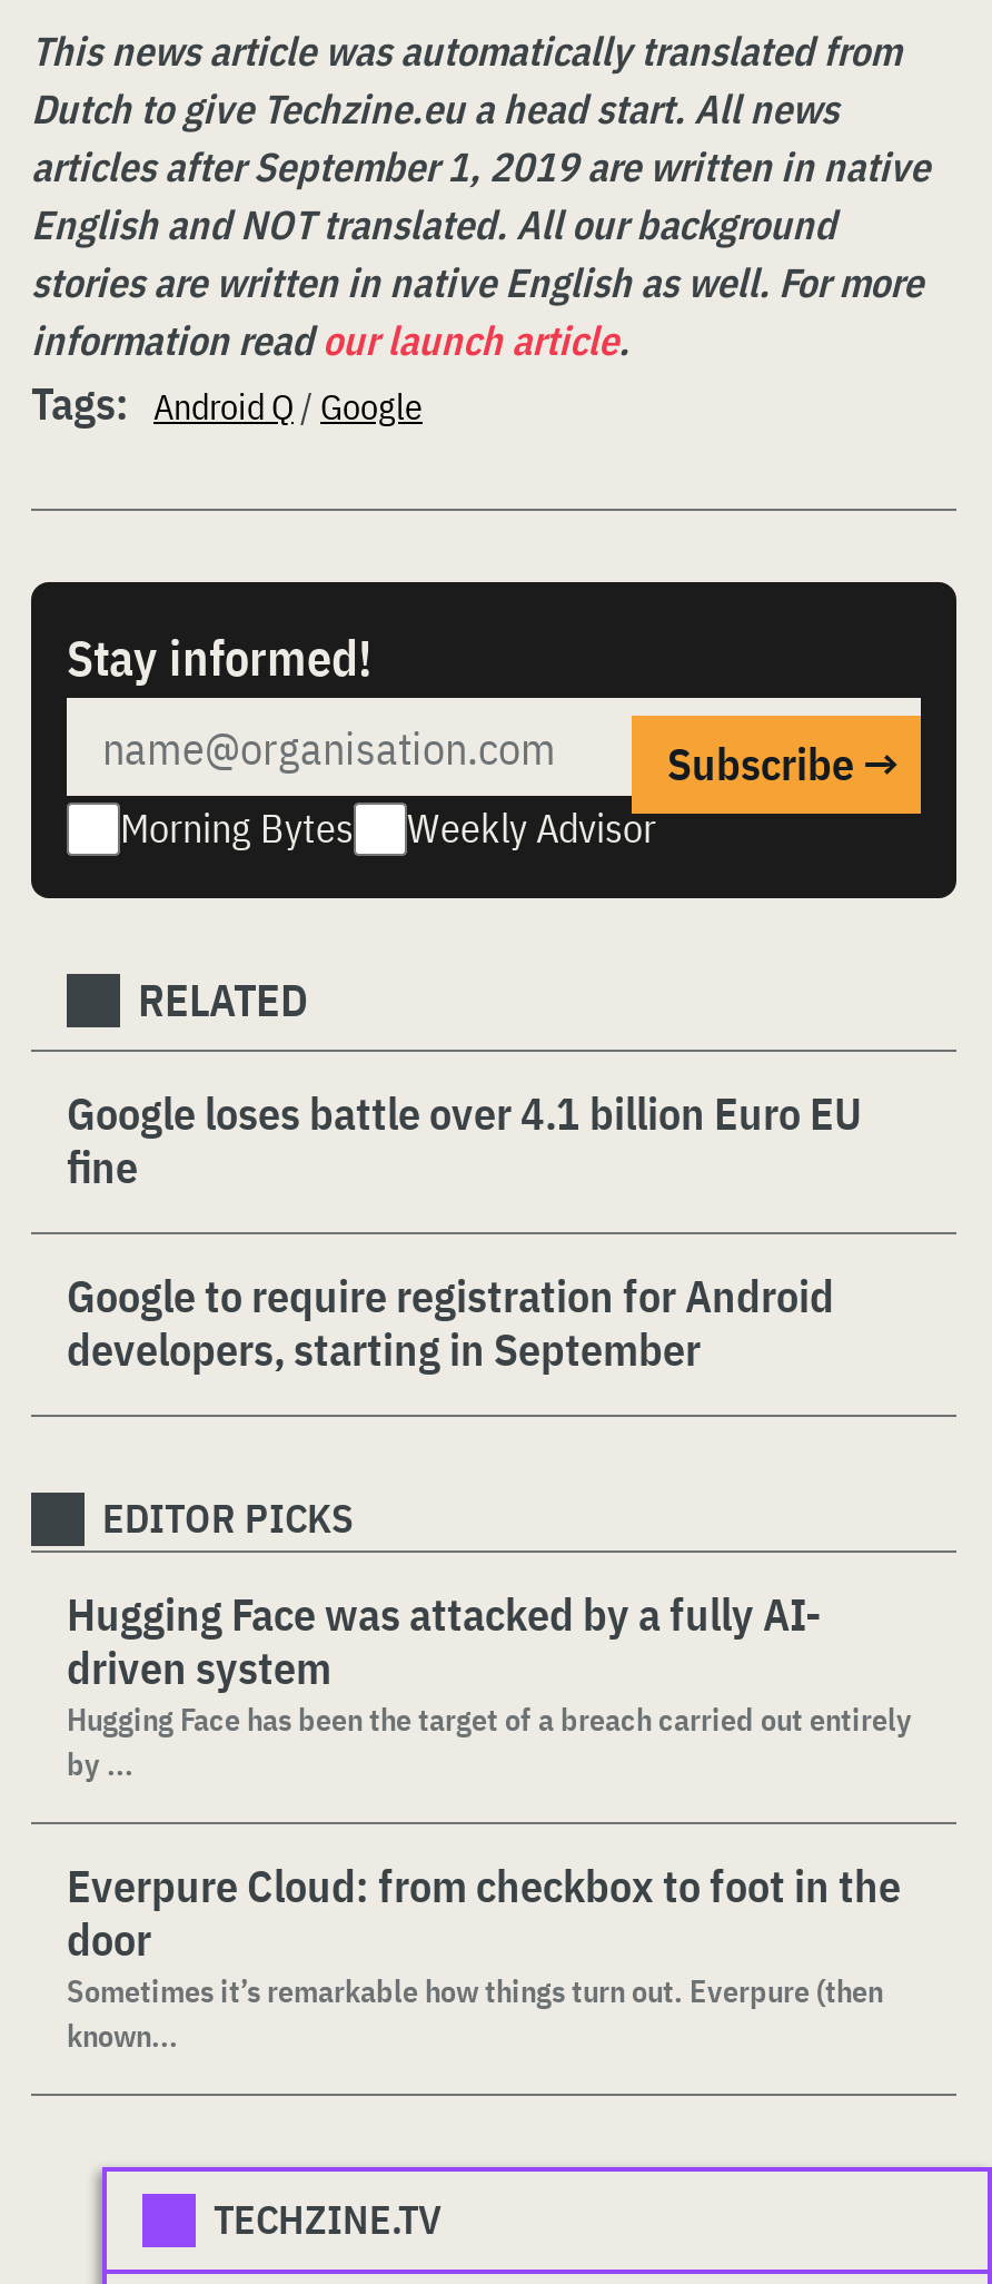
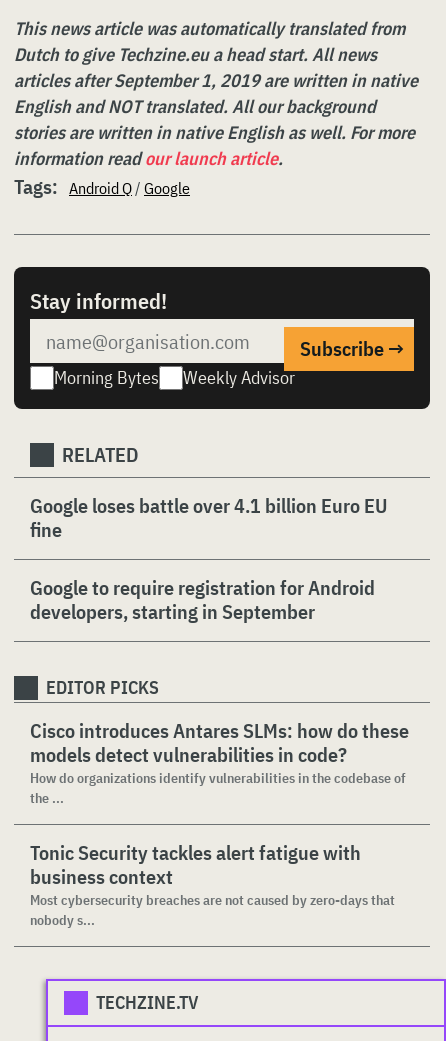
[67,1584,912,1784] Hugging Face was attacked by a fully AI- | driven system | Hugging Face has been the target of a breach carried out entirely | by ... -> [30,717,409,807] Cisco introduces Antares SLMs: how do these | models detect vulnerabilities in code? | How do organizations identify vulnerabilities in the codebase of | the ...
[67,1855,901,2056] Everpure Cloud: from checkbox to foot in the | door | Sometimes it’s remarkable how things turn out. Everpure (then | known... -> [30,839,395,929] Tonic Security tackles alert fatigue with | business context | Most cybersecurity breaches are not caused by zero-days that | nobody s...

